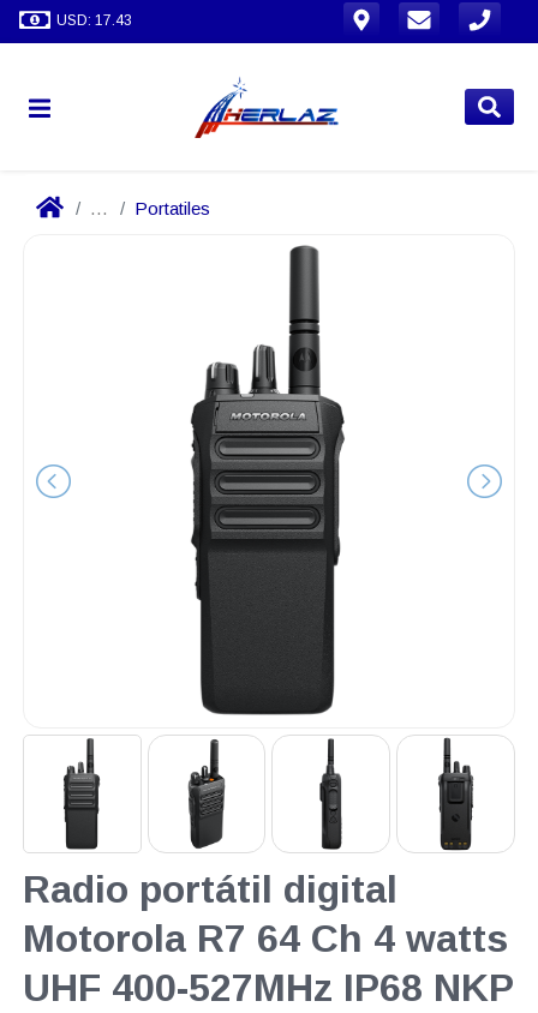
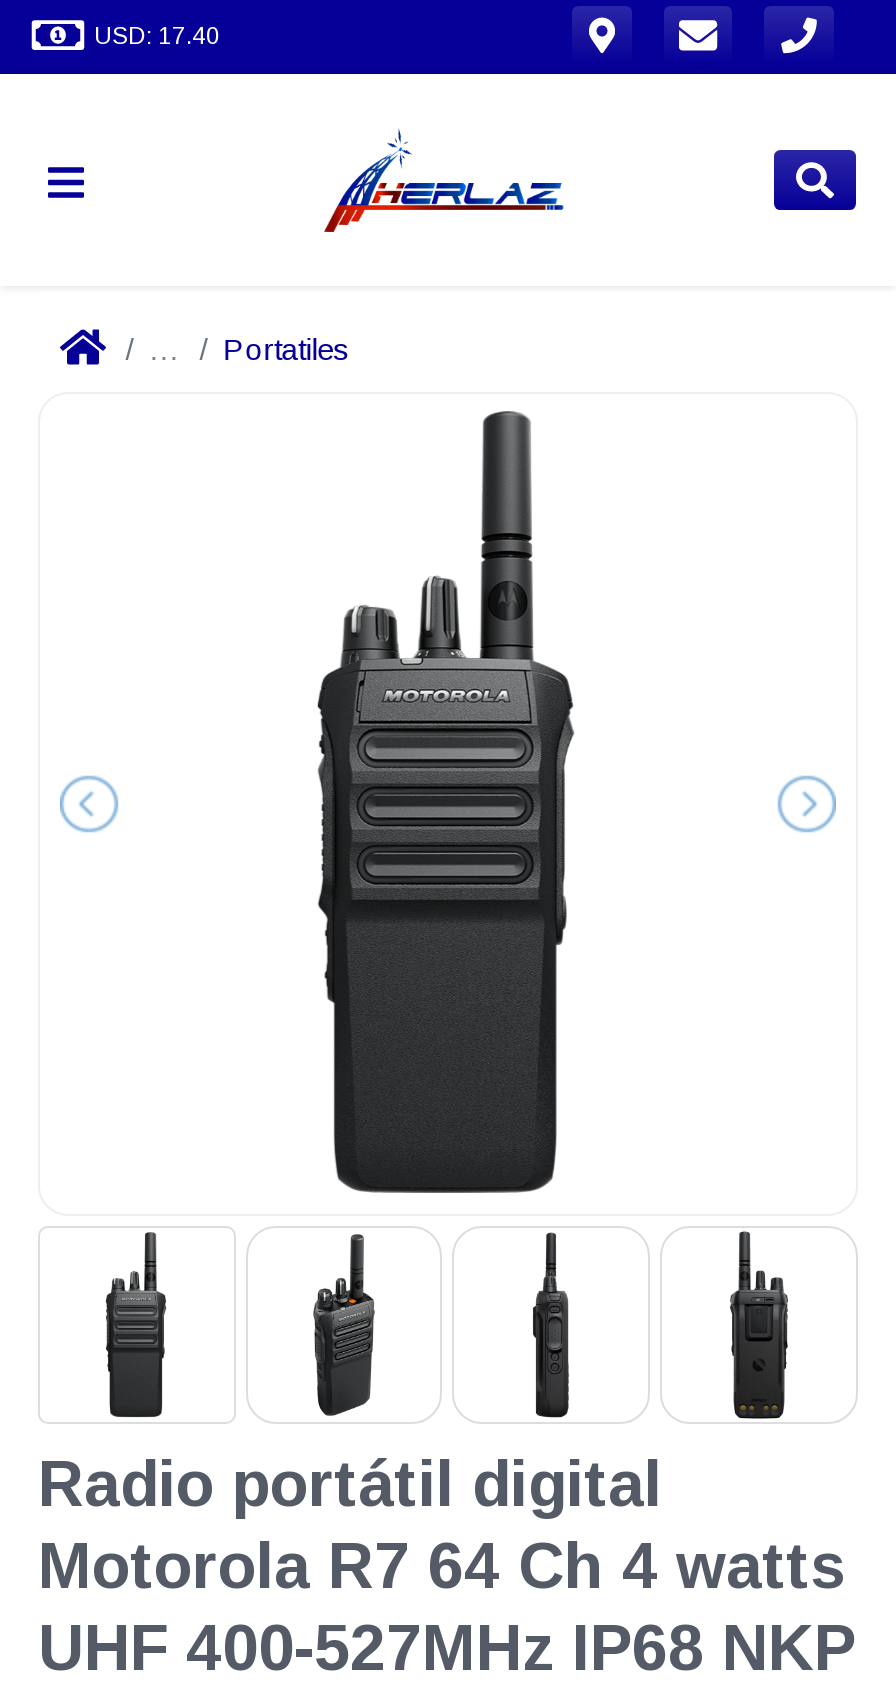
[56,11,132,28] USD: 17.43 -> [94,21,220,49] USD: 17.40

